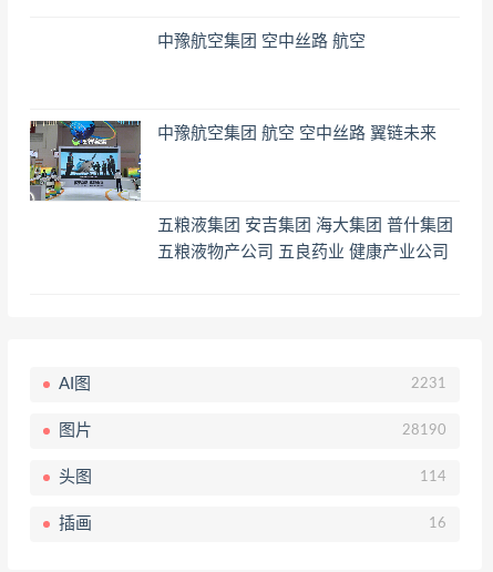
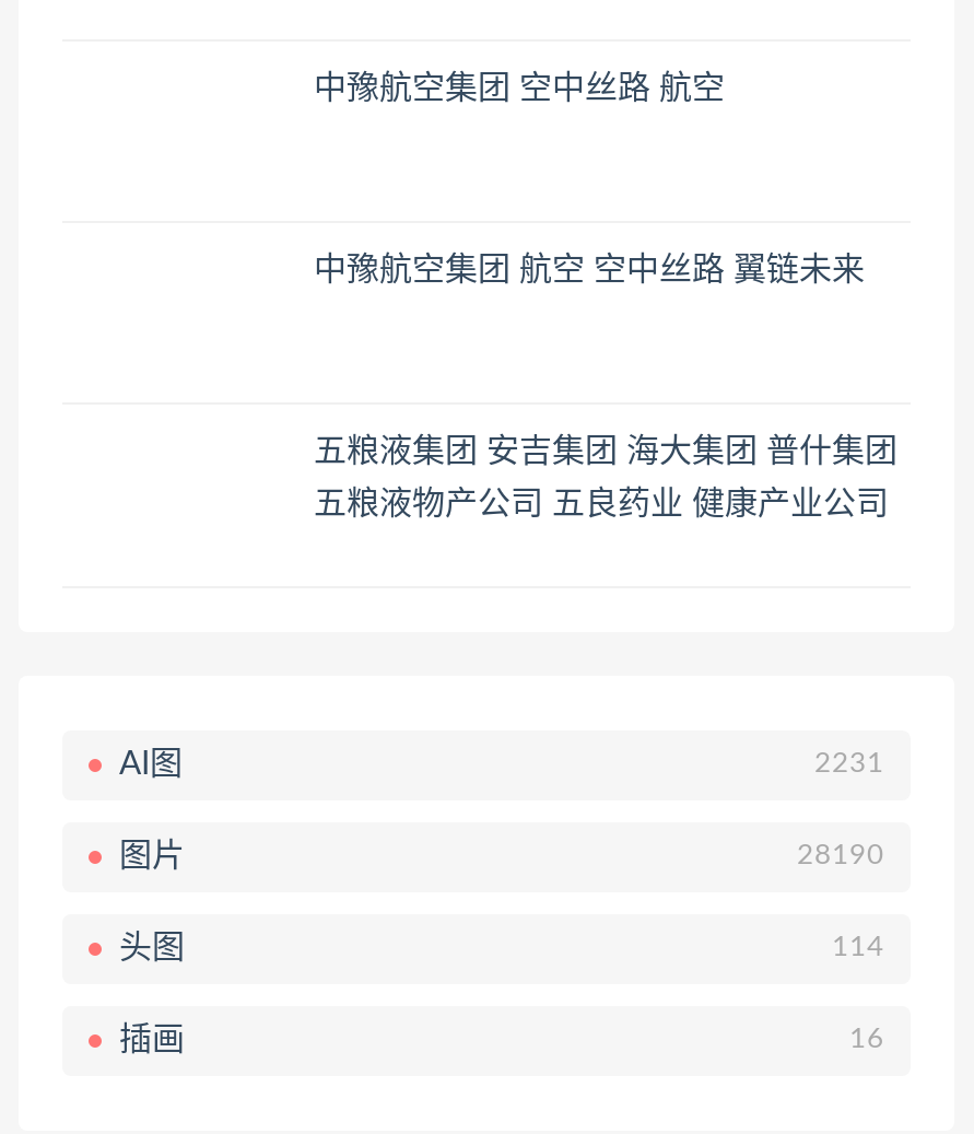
[29,120,142,202] [image] -> none

